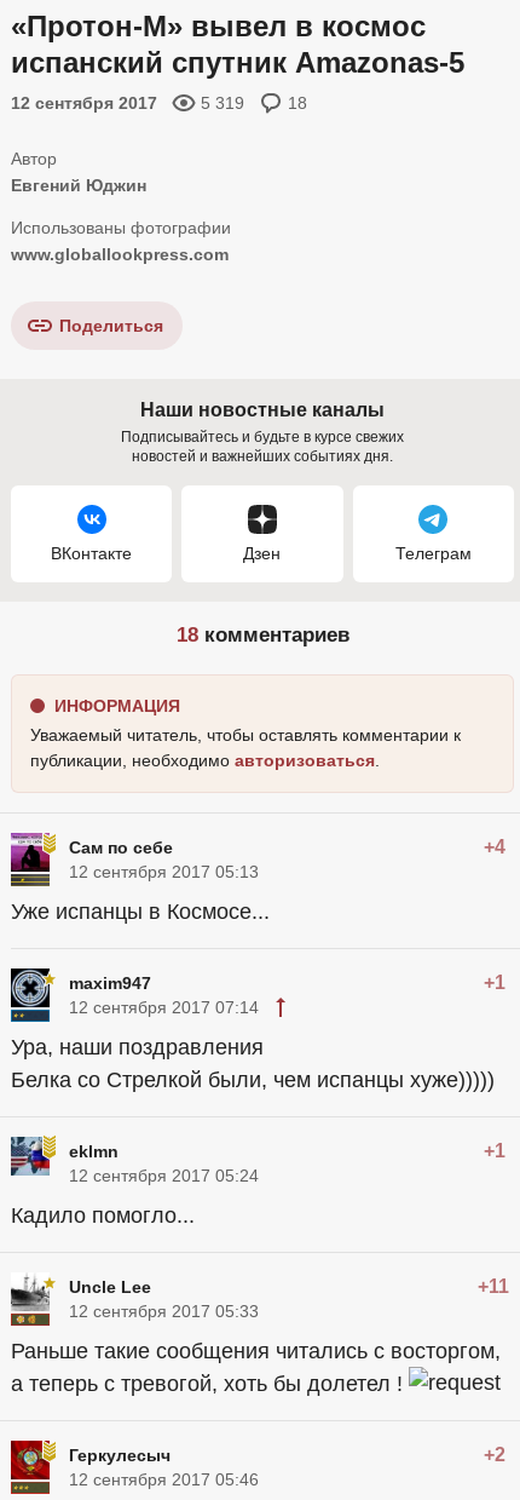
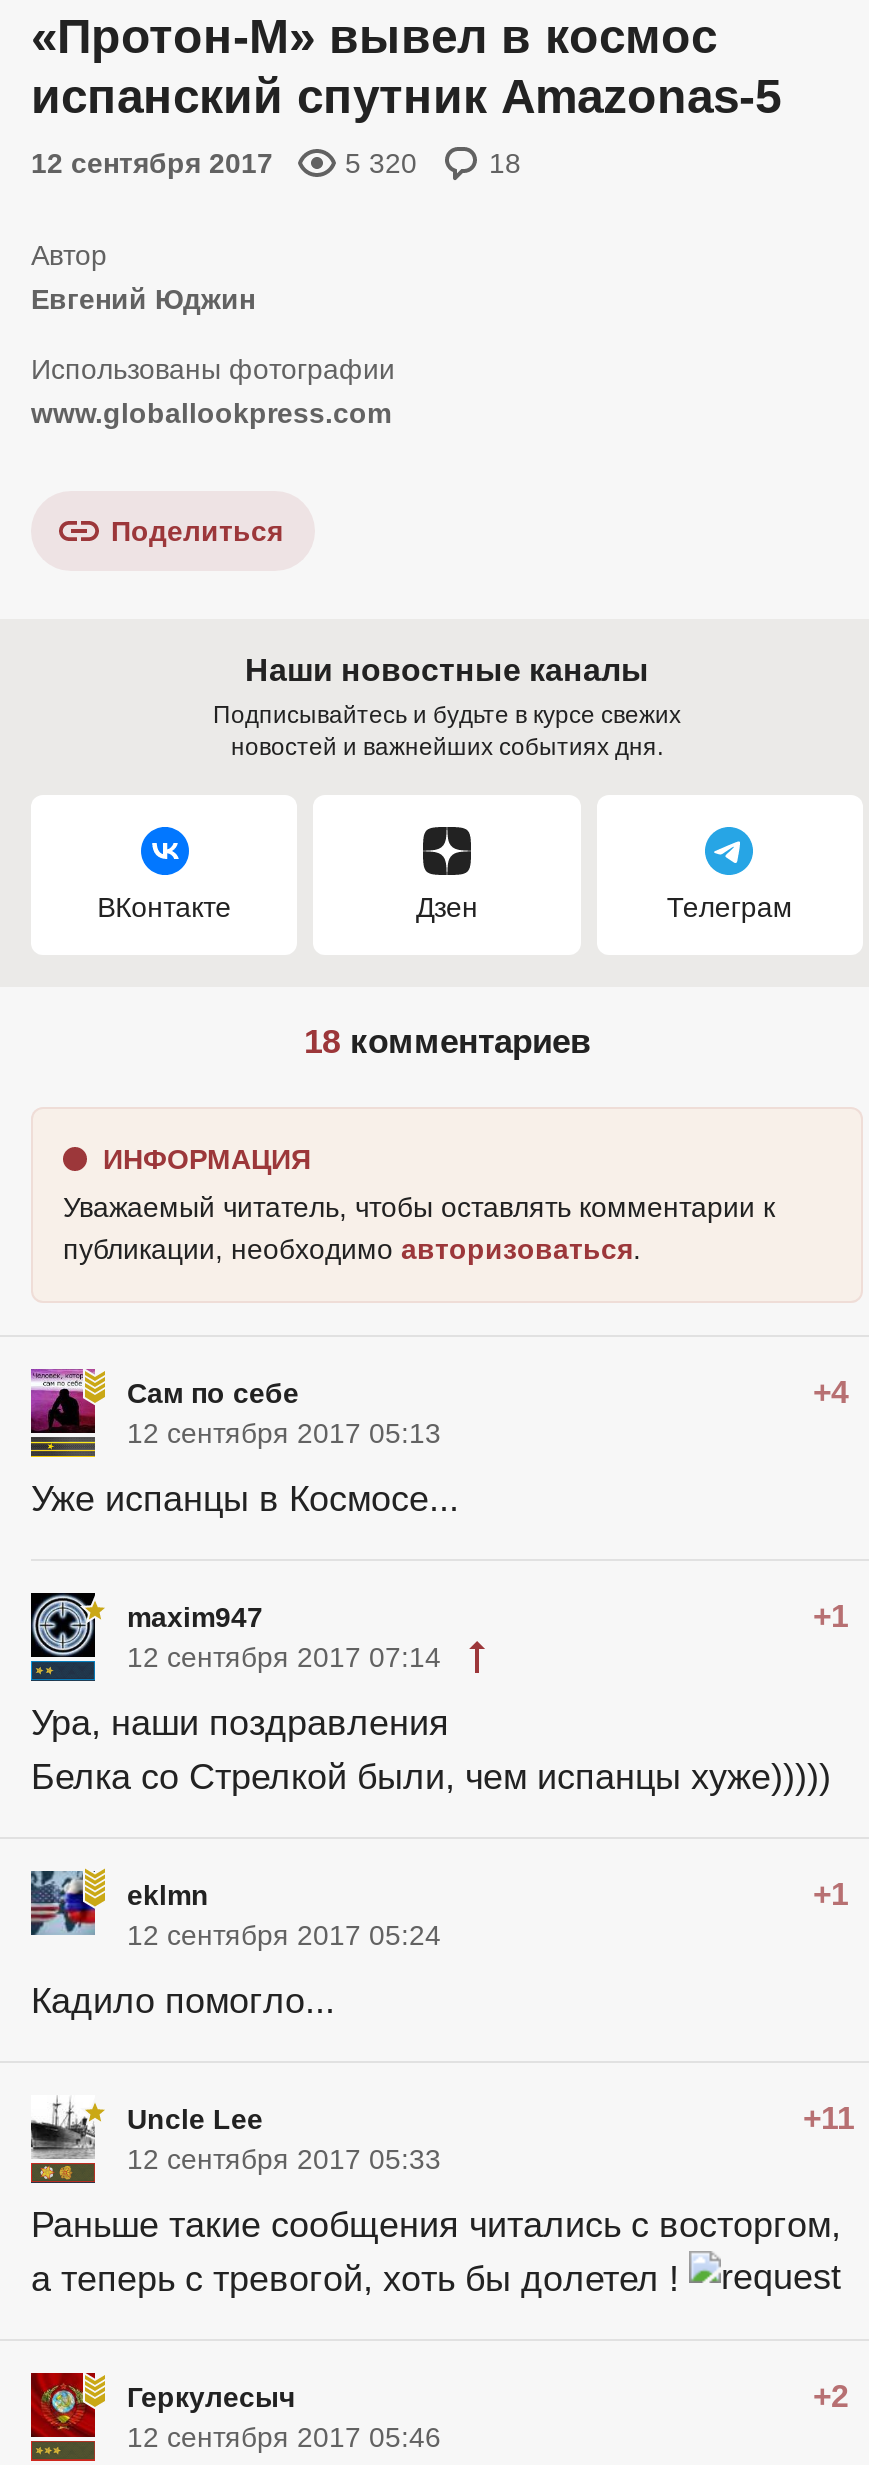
[201,93,244,113] 5 319 -> [345,147,417,179] 5 320

